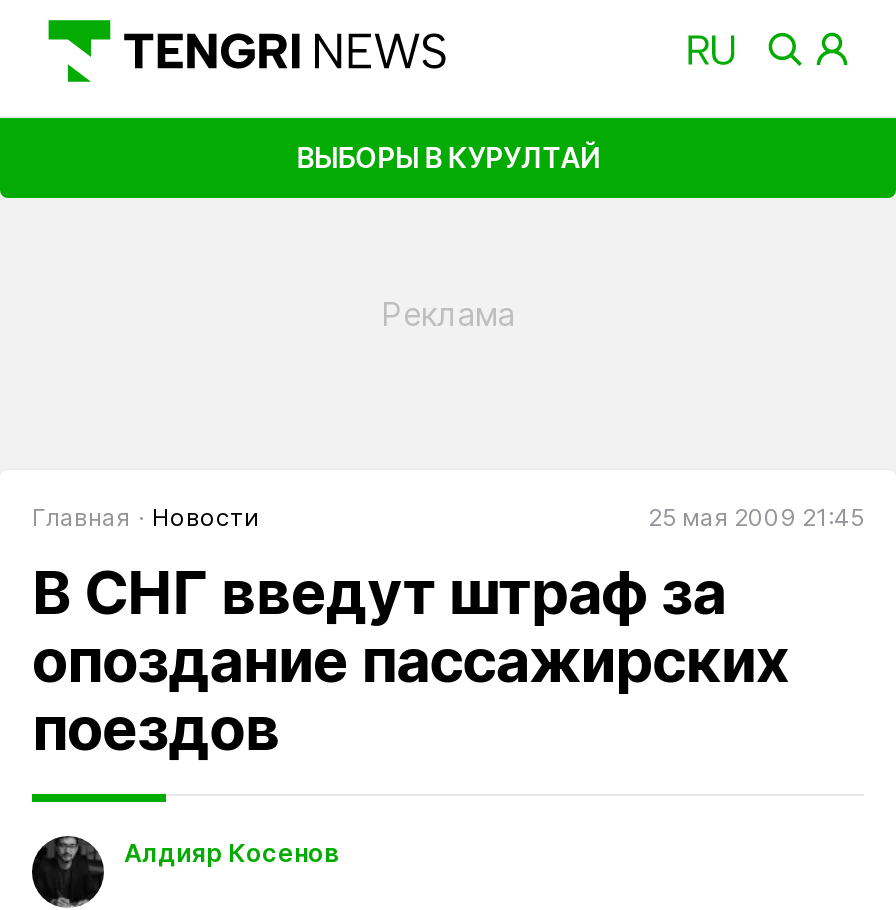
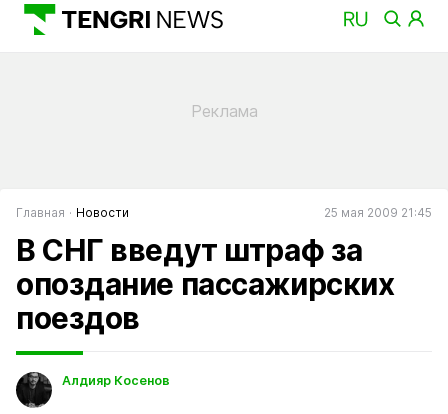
[296,139,600,173] ВЫБОРЫ В КУРУЛТАЙ -> none

